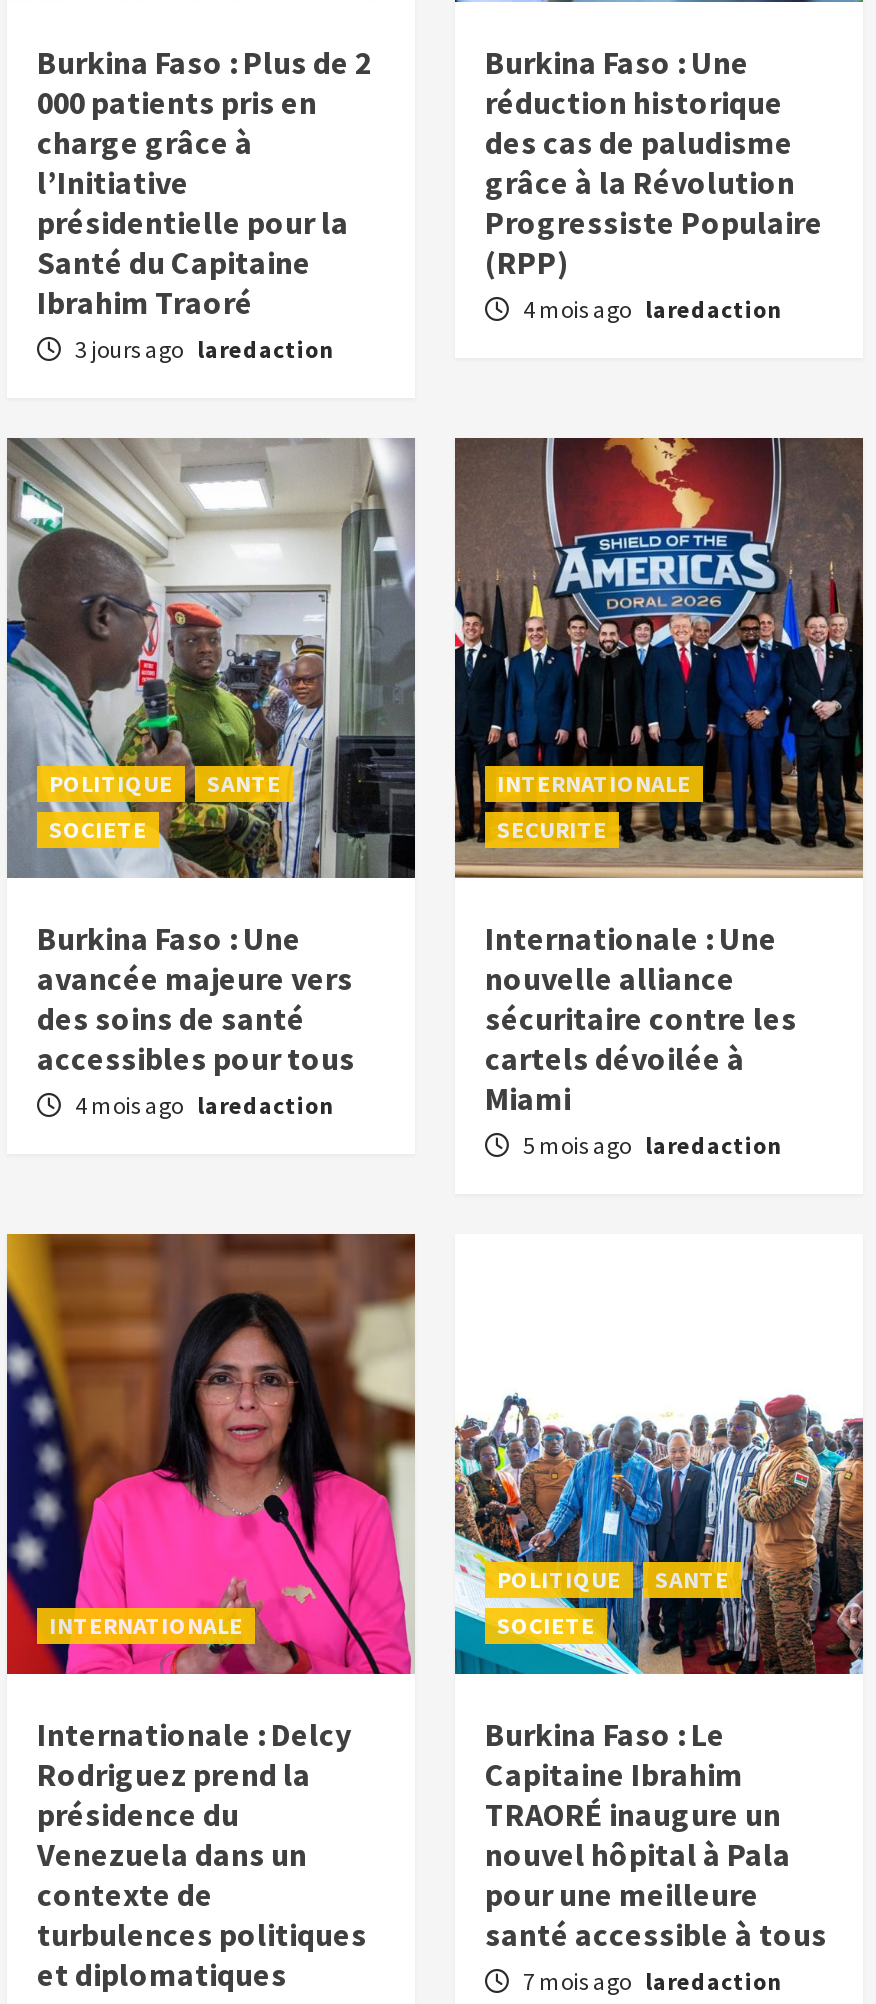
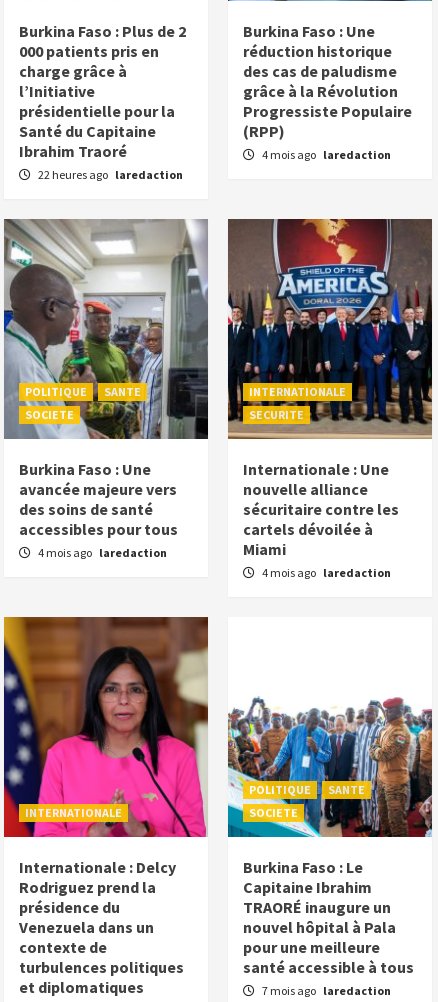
[75,334,333,364] 3 jours ago laredaction -> [38,167,183,182] 22 heures ago laredaction
[523,1130,781,1160] 5 mois ago laredaction -> [262,565,391,580] 4 mois ago laredaction

